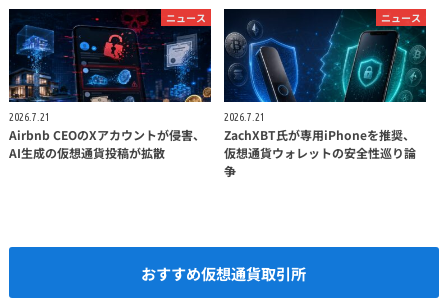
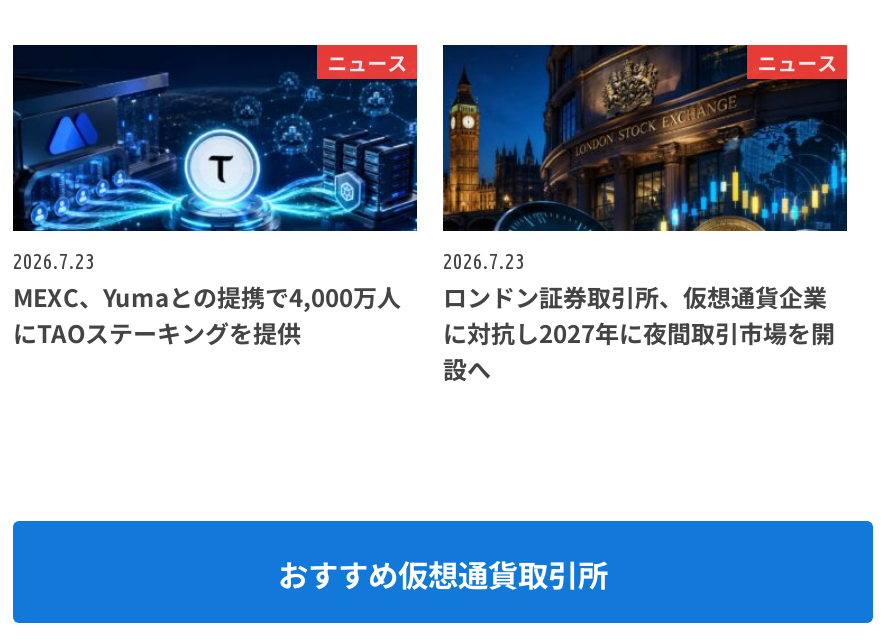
[8,10,212,161] [image] | 2026.7.21 | Airbnb CEOのXアカウントが侵害、 | AI生成の仮想通貨投稿が拡散 -> [11,47,419,348] [image] | 2026.7.23 | MEXC、Yumaとの提携で4,000万人 | にTAOステーキングを提供
[223,9,427,179] [image] | 2026.7.21 | ZachXBT氏が専用iPhoneを推奨、 | 仮想通貨ウォレットの安全性巡り論 | 争 -> [441,45,849,384] [image] | 2026.7.23 | ロンドン証券取引所、仮想通貨企業 | に対抗し2027年に夜間取引市場を開 | 設へ

